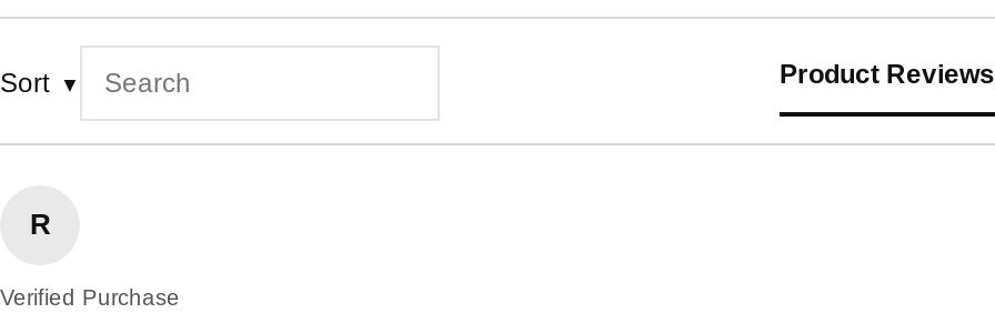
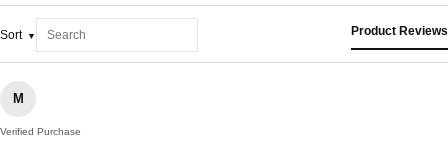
[30,208,50,242] R -> [12,91,23,106] M

